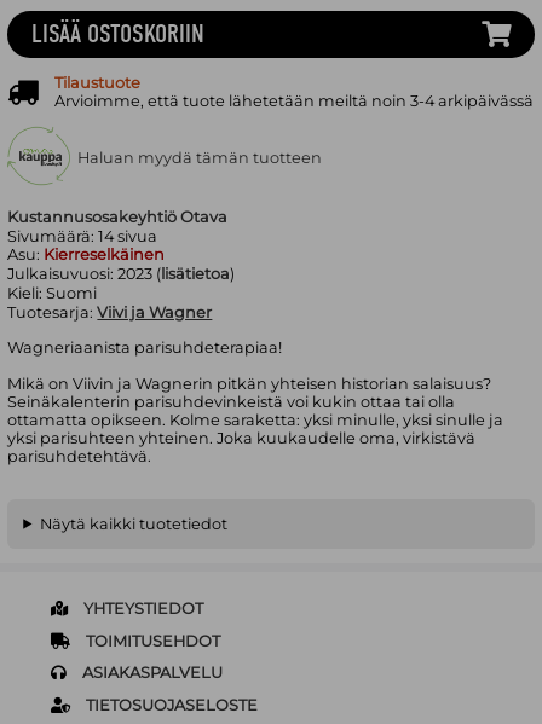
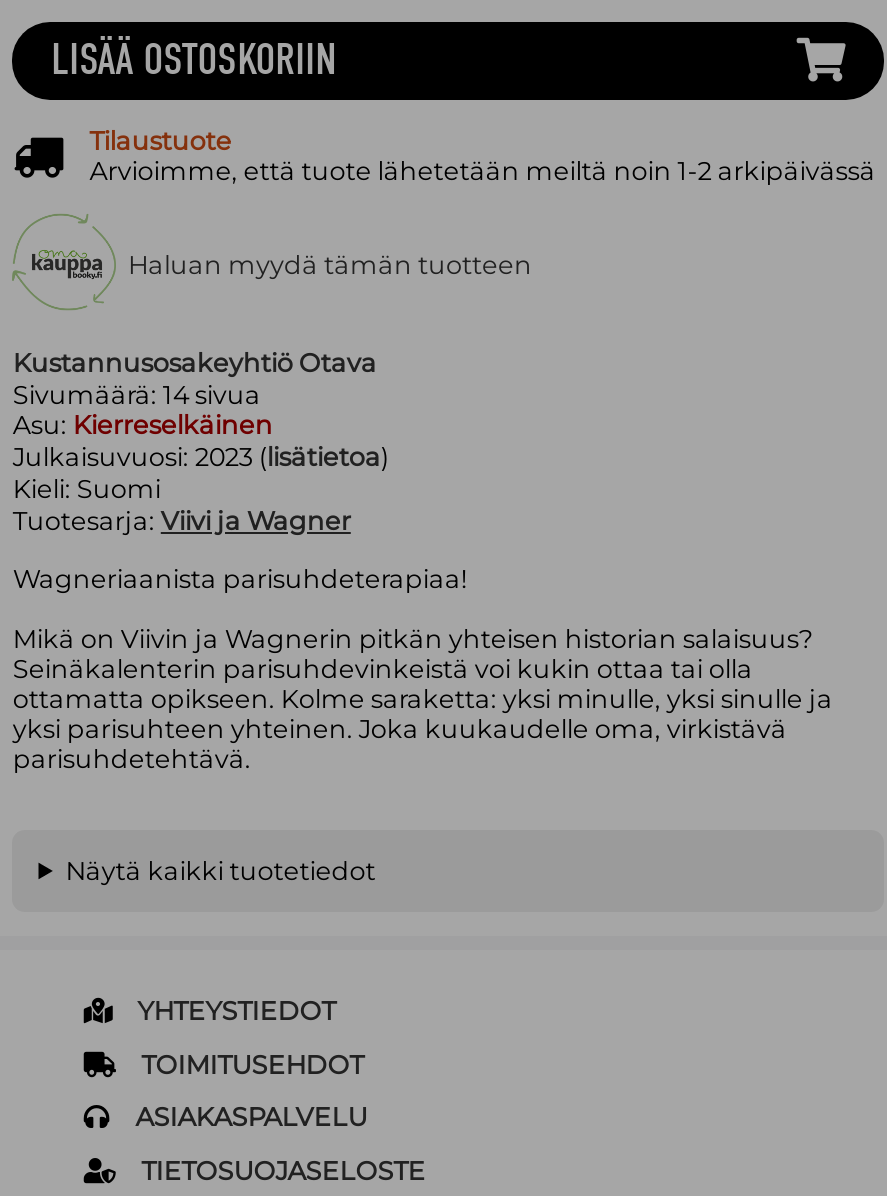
[54,91,533,109] Arvioimme, että tuote lähetetään meiltä noin 3-4 arkipäivässä -> [90,155,876,185] Arvioimme, että tuote lähetetään meiltä noin 1-2 arkipäivässä

